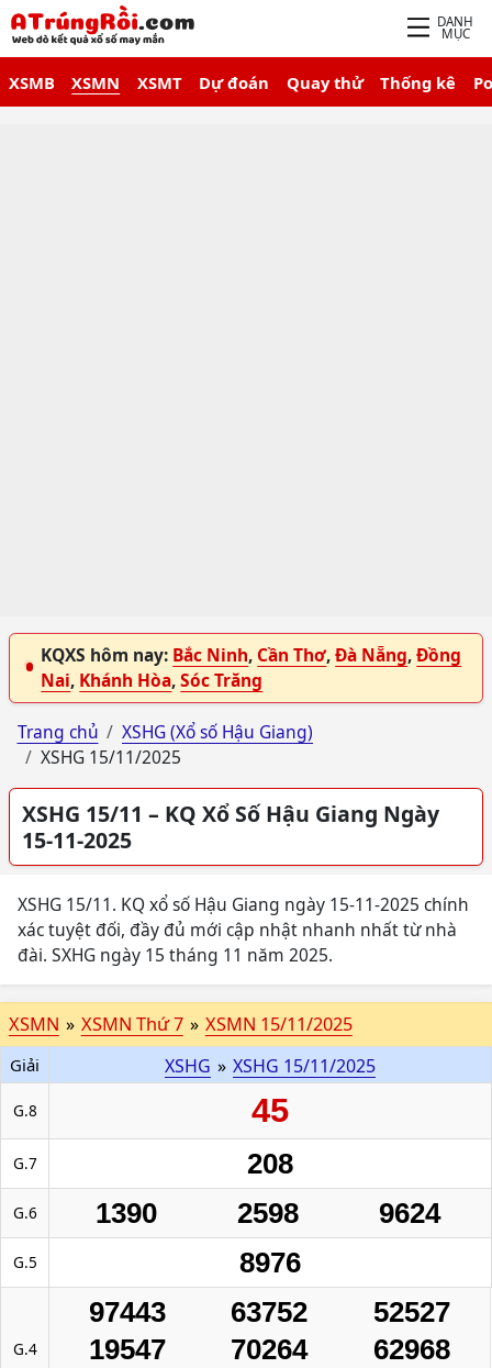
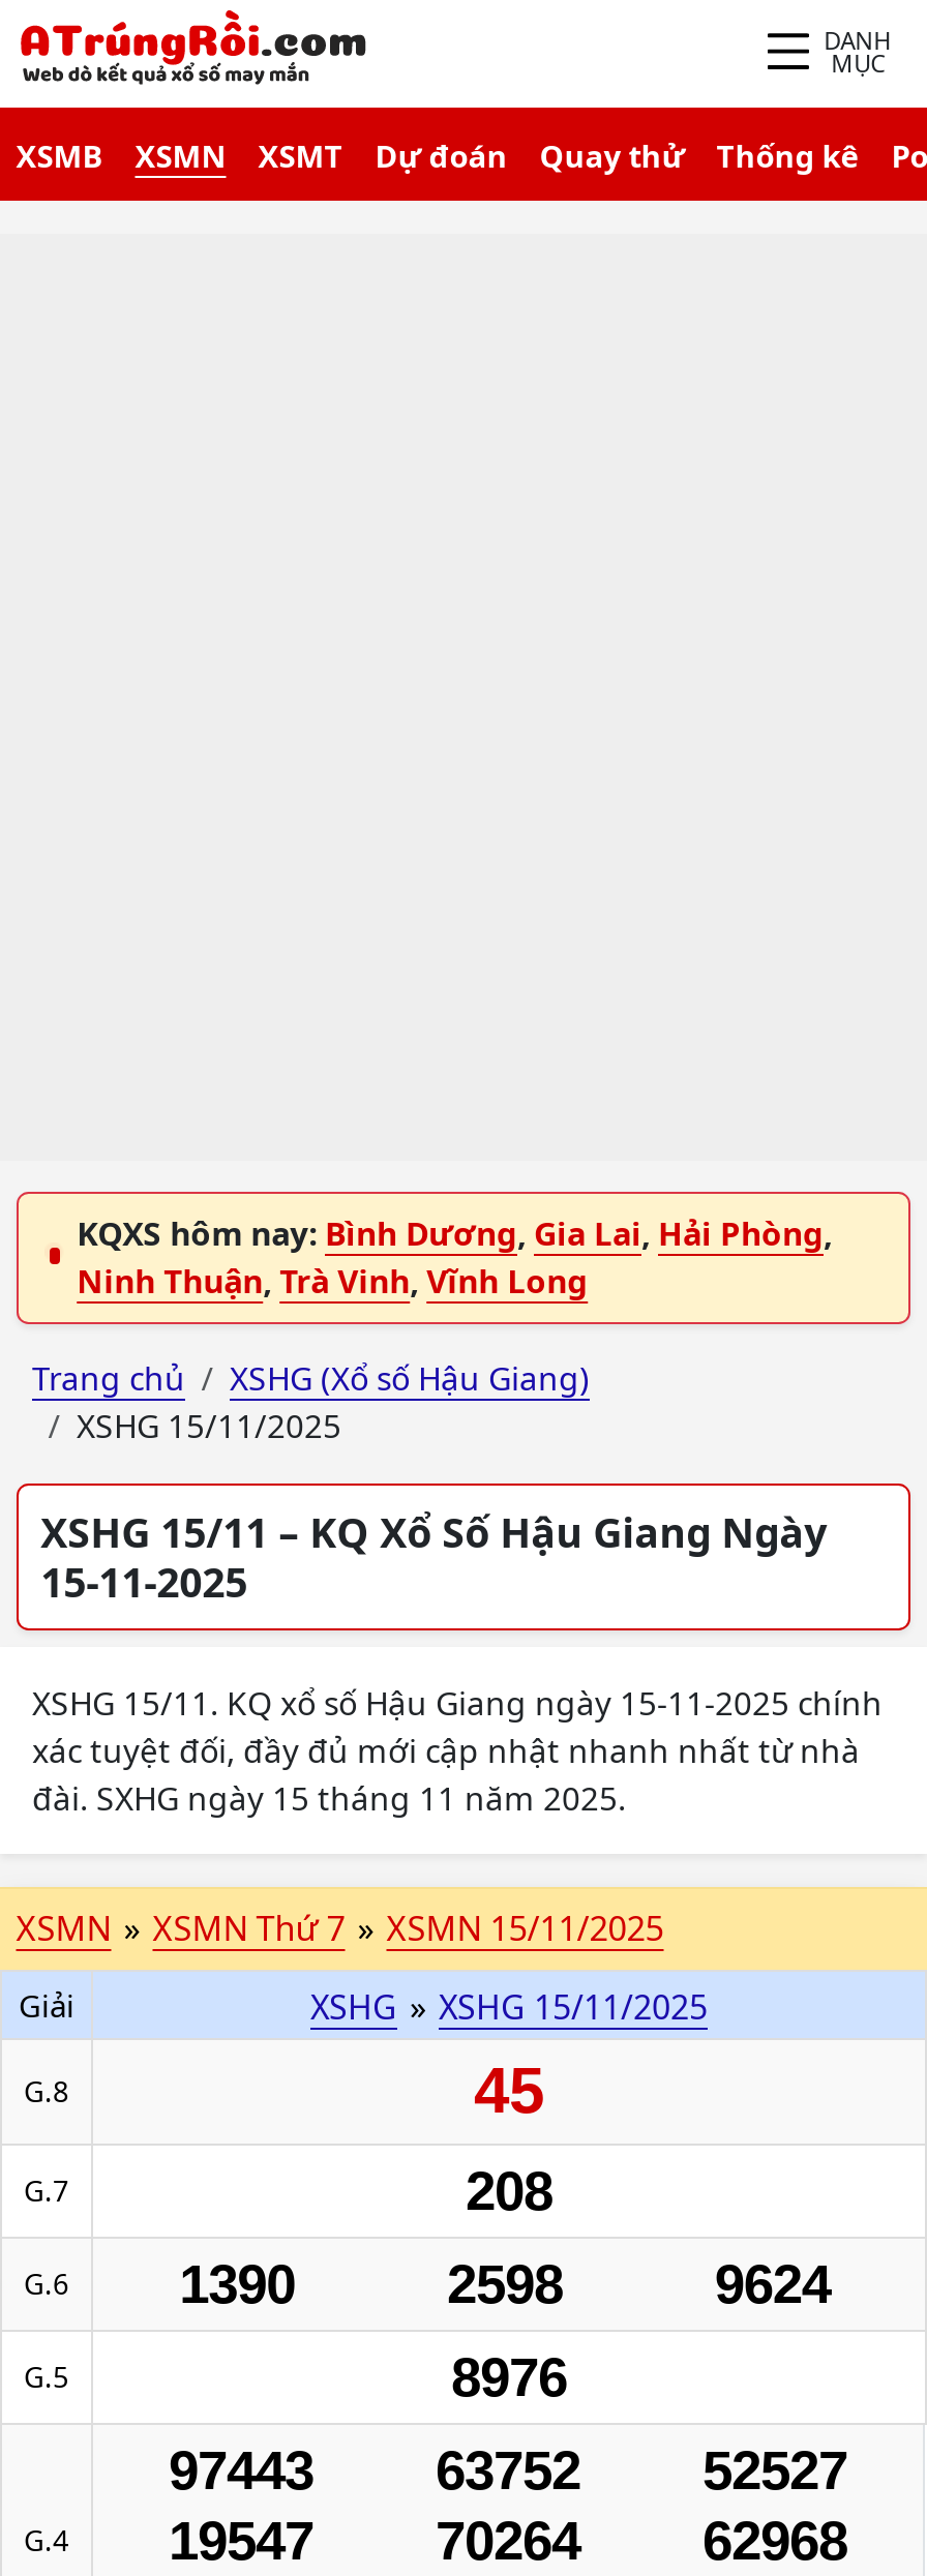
[41,643,461,692] KQXS hôm nay: Bắc Ninh, Cần Thơ, Đà Nẵng, Đồng | Nai, Khánh Hòa,Sóc Trăng -> [77,1210,832,1303] KQXS hôm nay: Bình Dương, Gia Lai, Hải Phòng, | Ninh Thuận, Trà Vinh,Vĩnh Long

